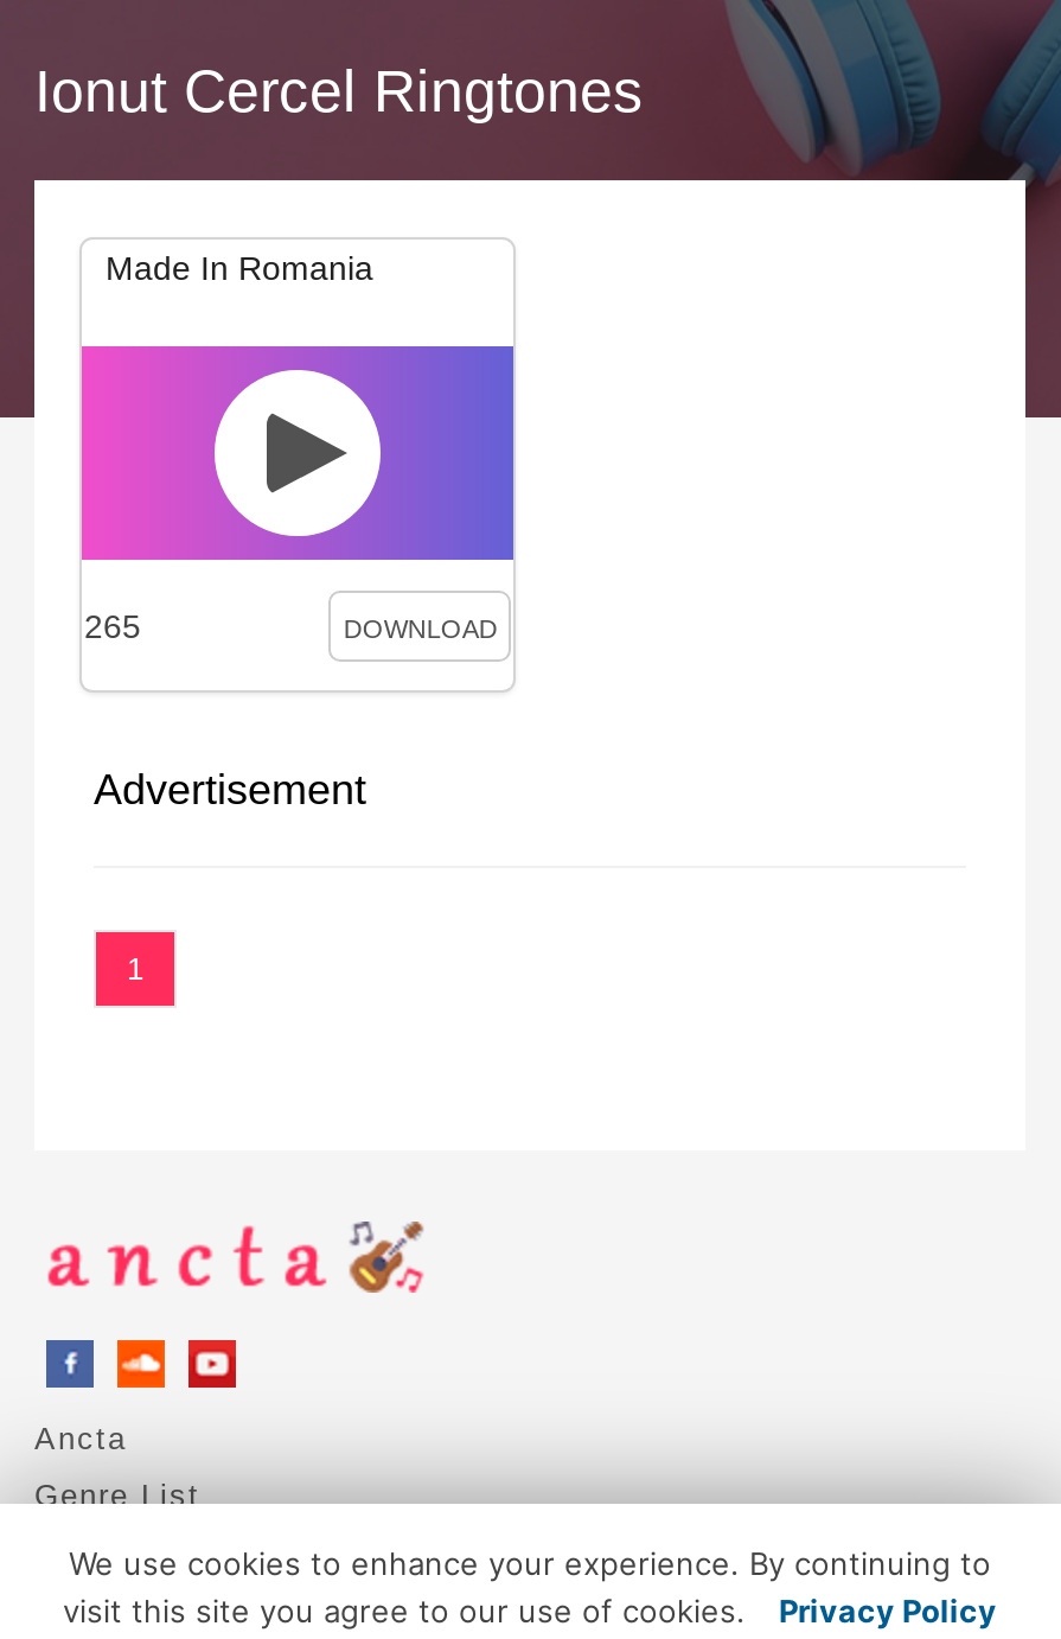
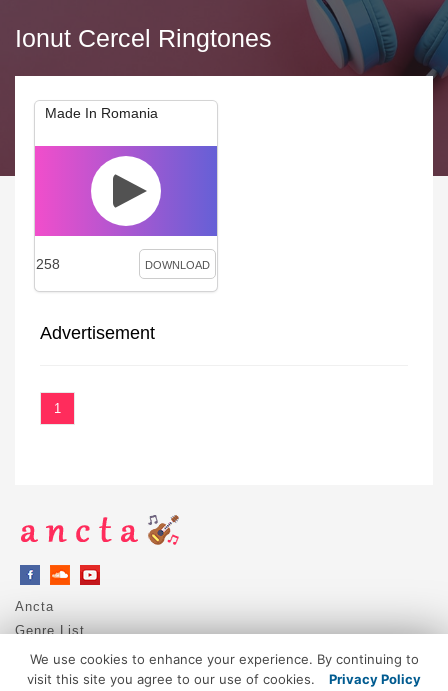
[84,606,141,644] 265 -> [36,255,60,271] 258

